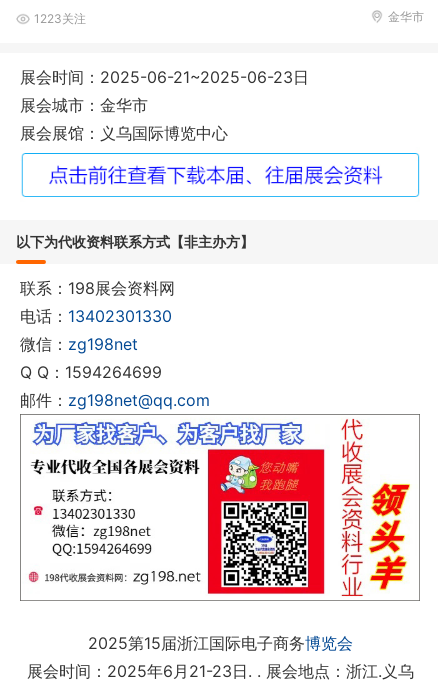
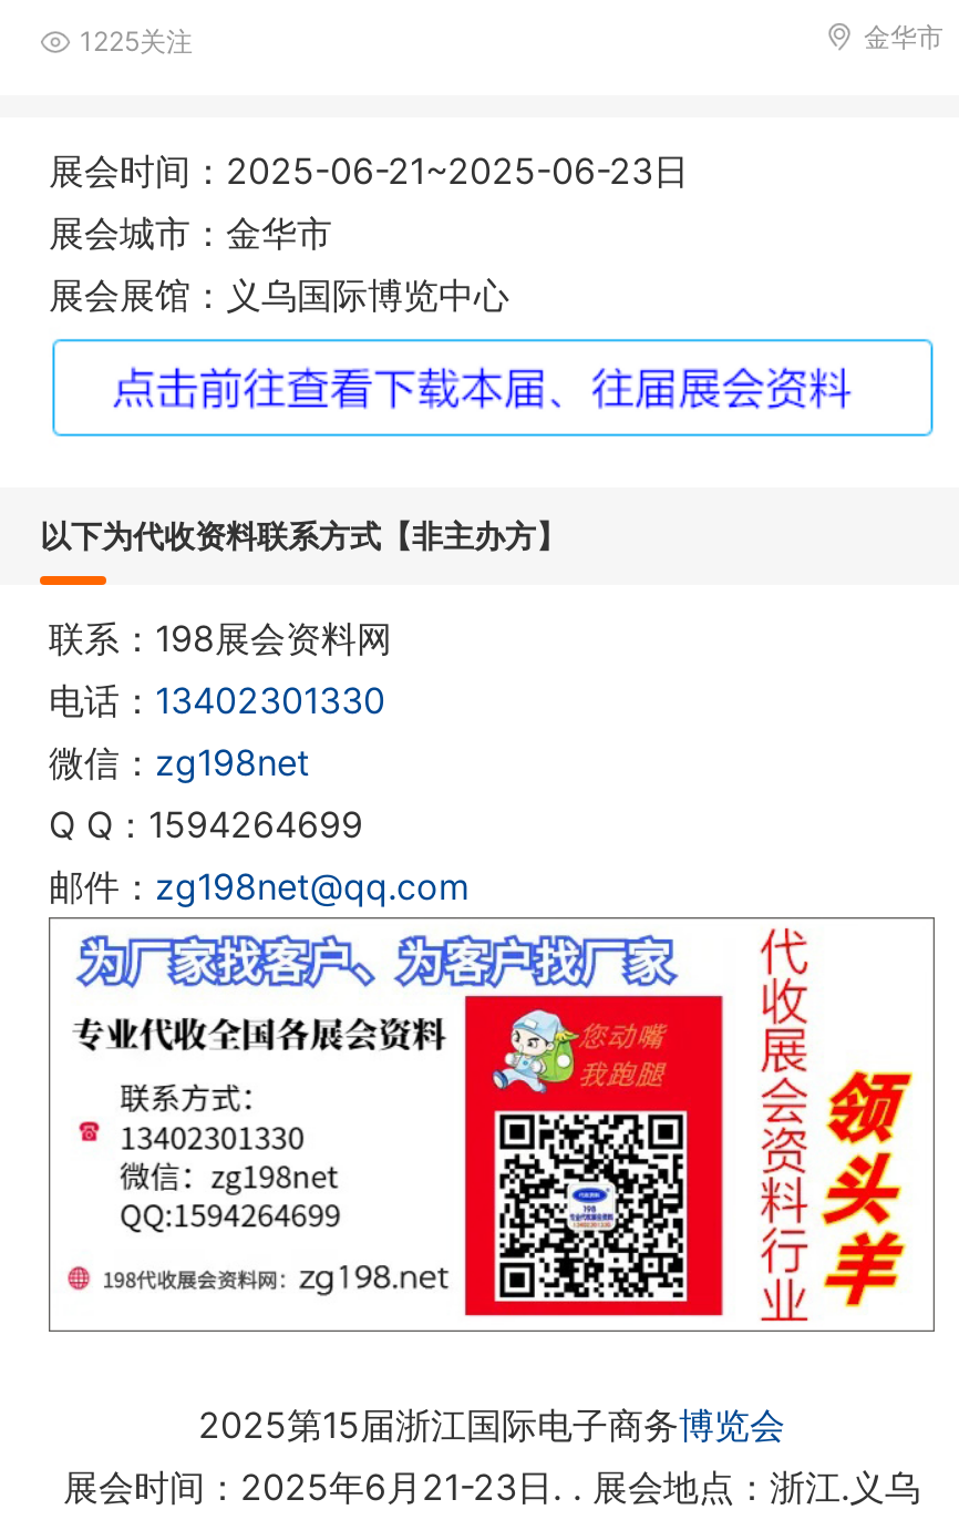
[34,11,86,26] 1223关注 -> [80,24,193,58] 1225关注

